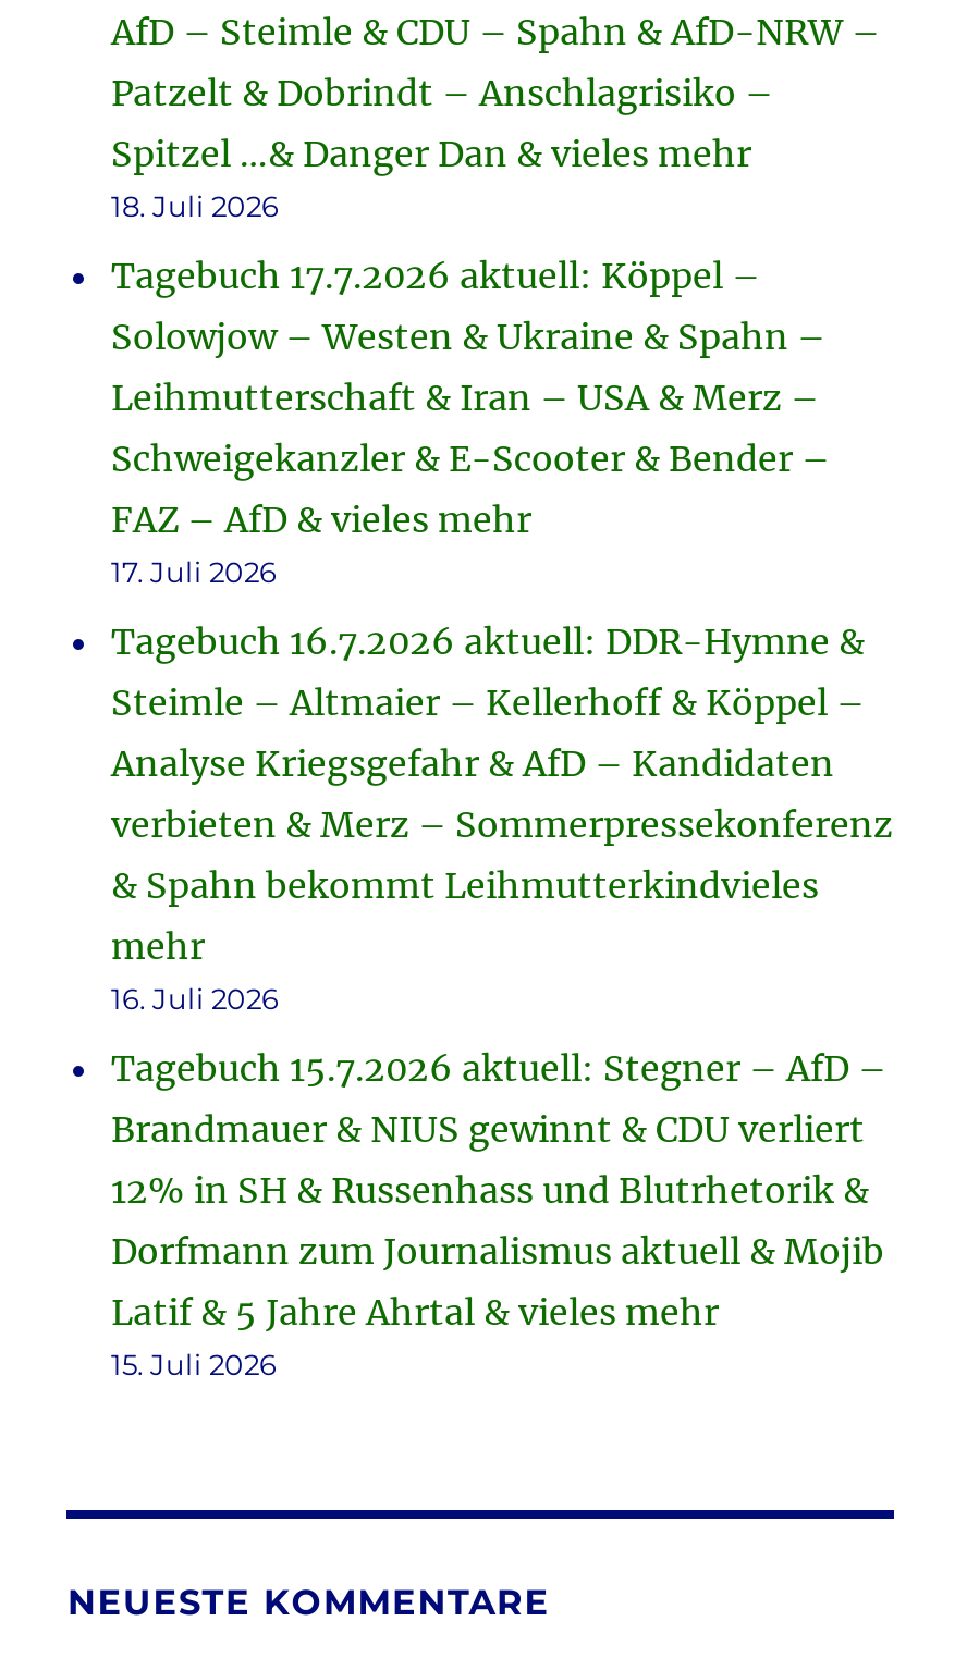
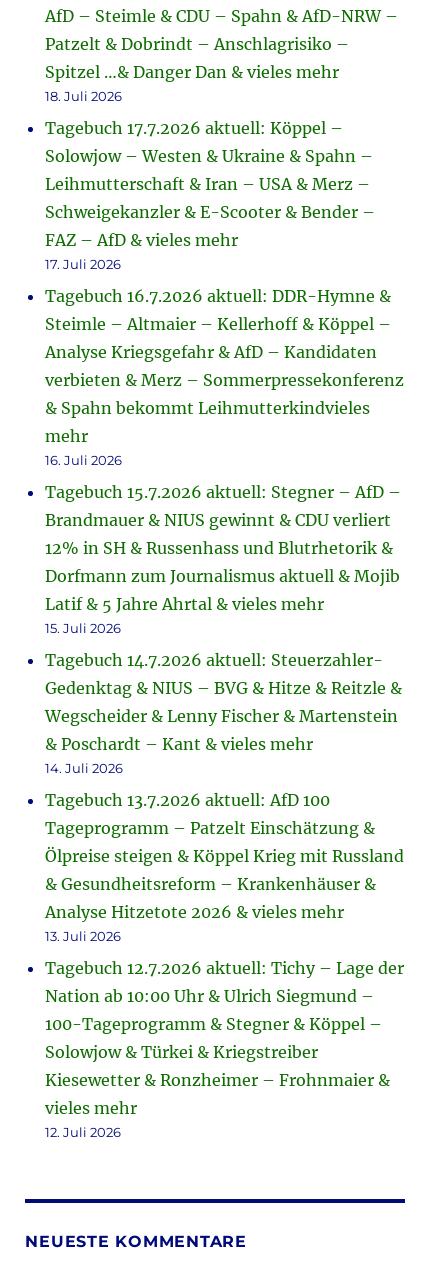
none -> [45,650,404,1140] Tagebuch 14.7.2026 aktuell: Steuerzahler- | Gedenktag & NIUS – BVG & Hitze & Reitzle & | Wegscheider & Lenny Fischer & Martenstein | & Poschardt – Kant & vieles mehr | 14. Juli 2026 | Tagebuch 13.7.2026 aktuell: AfD 100 | Tageprogramm – Patzelt Einschätzung & | Ölpreise steigen & Köppel Krieg mit Russland | & Gesundheitsreform – Krankenhäuser & | Analyse Hitzetote 2026 & vieles mehr | 13. Juli 2026 | Tagebuch 12.7.2026 aktuell: Tichy – Lage der | Nation ab 10:00 Uhr & Ulrich Siegmund – | 100-Tageprogramm & Stegner & Köppel – | Solowjow & Türkei & Kriegstreiber | Kiesewetter & Ronzheimer – Frohnmaier & | vieles mehr | 12. Juli 2026

